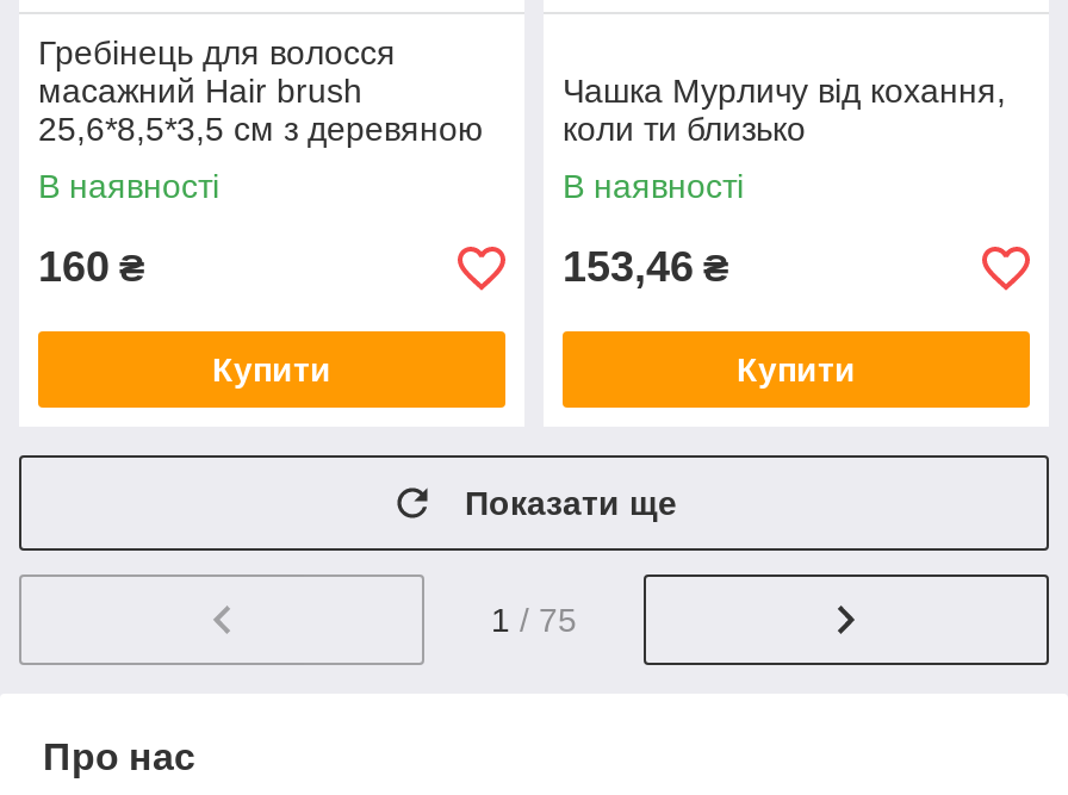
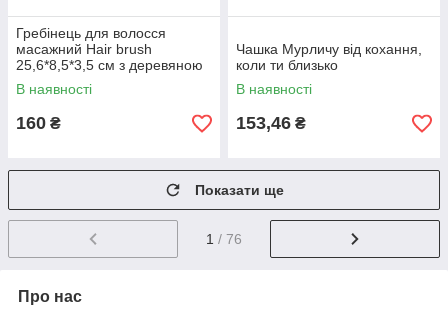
[212,351,331,389] Купити -> none
[737,351,856,389] Купити -> none
[491,601,577,639] 1 / 75 -> [206,231,242,247] 1 / 76

